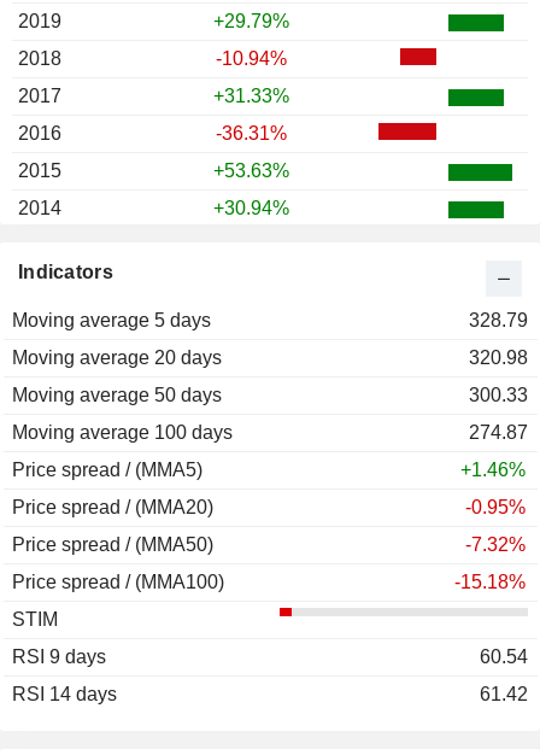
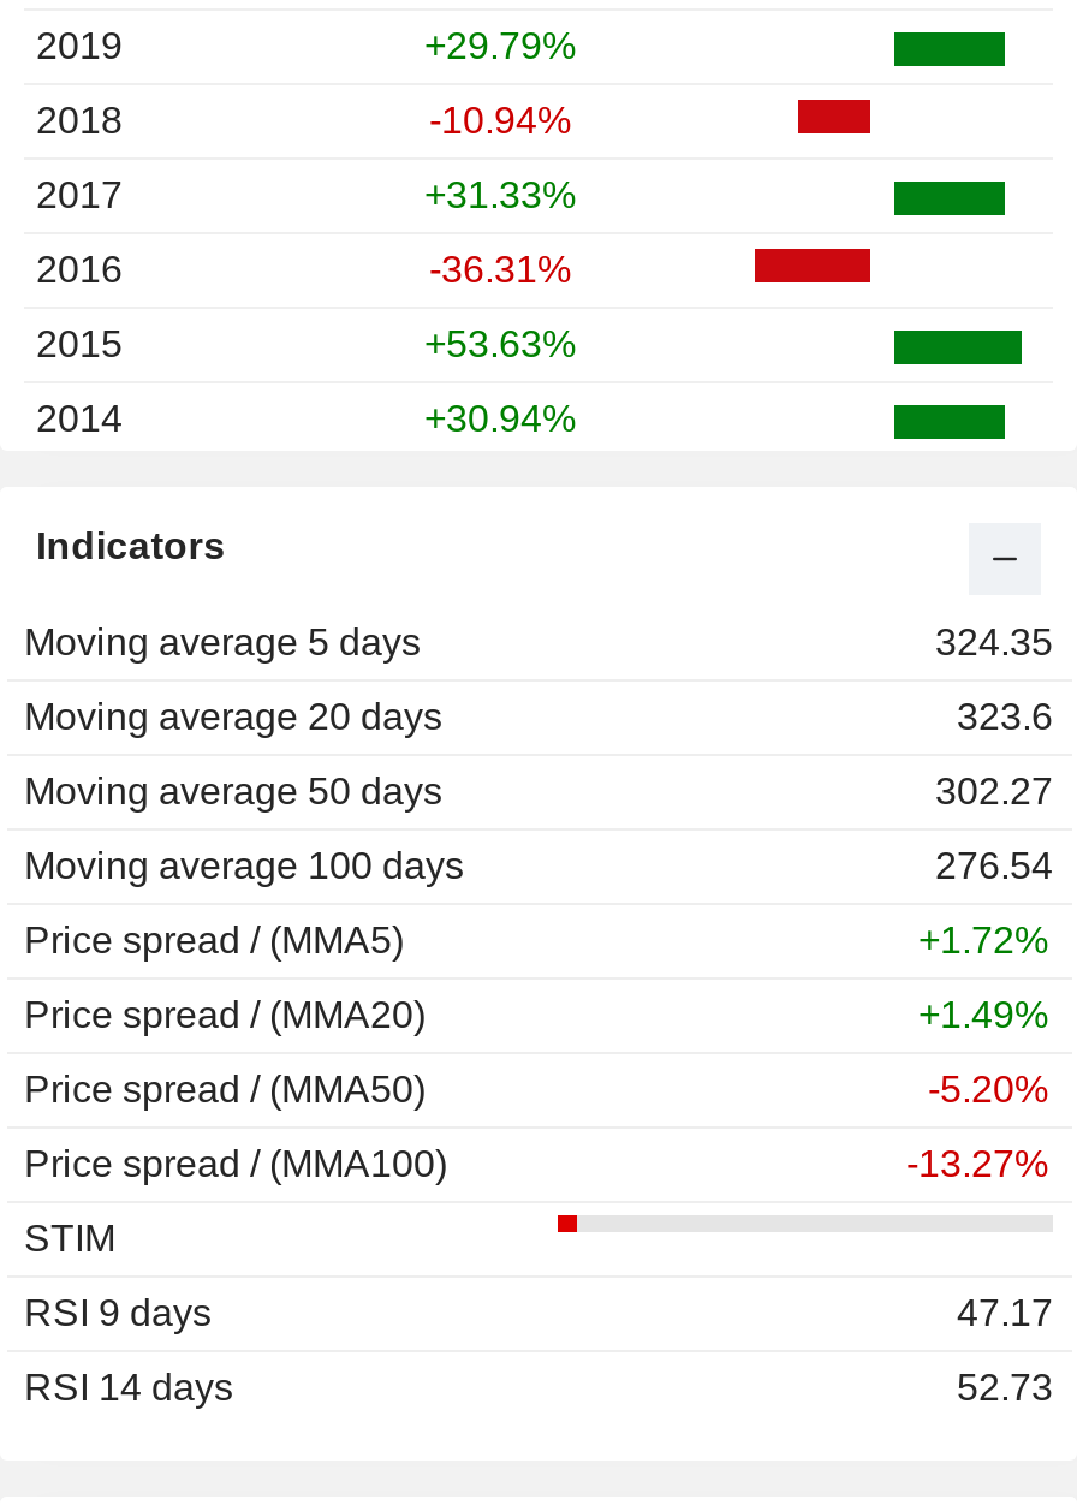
[469,310,528,331] 328.79 -> [935,622,1053,663] 324.35
[469,348,528,368] 320.98 -> [957,696,1053,737] 323.6
[469,385,528,405] 300.33 -> [935,771,1053,812] 302.27
[469,422,528,443] 274.87 -> [935,846,1053,886] 276.54
[460,460,526,480] +1.46% -> [918,920,1048,961] +1.72%
[465,497,526,518] -0.95% -> [918,995,1048,1035] +1.49%
[465,535,526,555] -7.32% -> [928,1069,1048,1110] -5.20%
[454,572,526,592] -15.18% -> [906,1144,1048,1185] -13.27%
[480,647,528,667] 60.54 -> [957,1293,1053,1334] 47.17
[480,684,528,705] 61.42 -> [957,1367,1053,1408] 52.73

